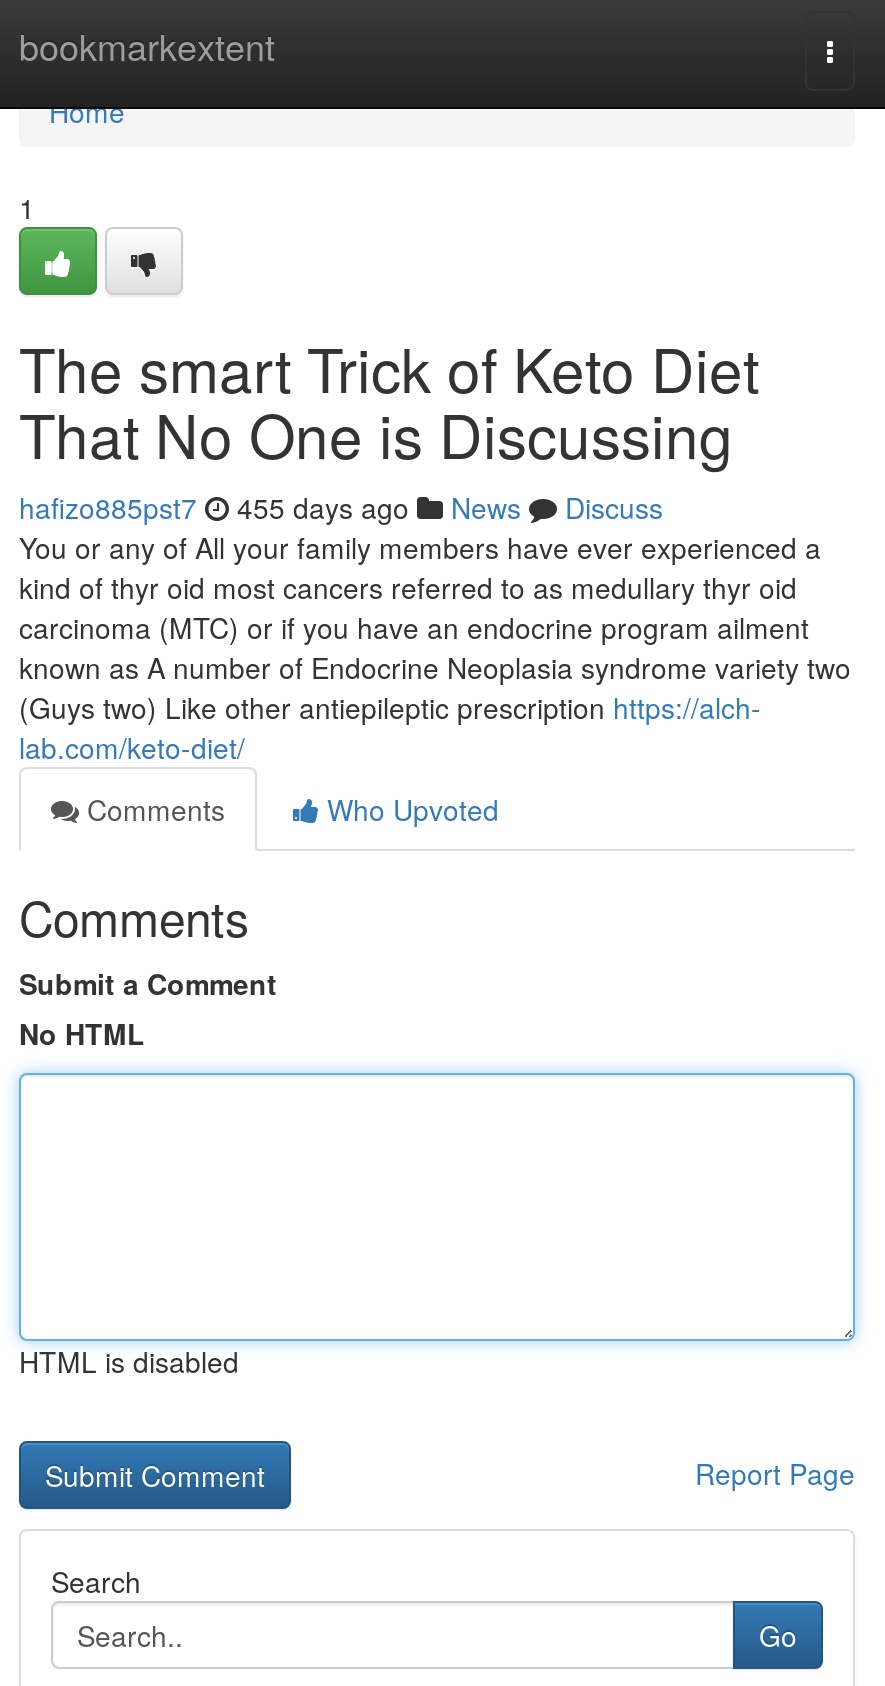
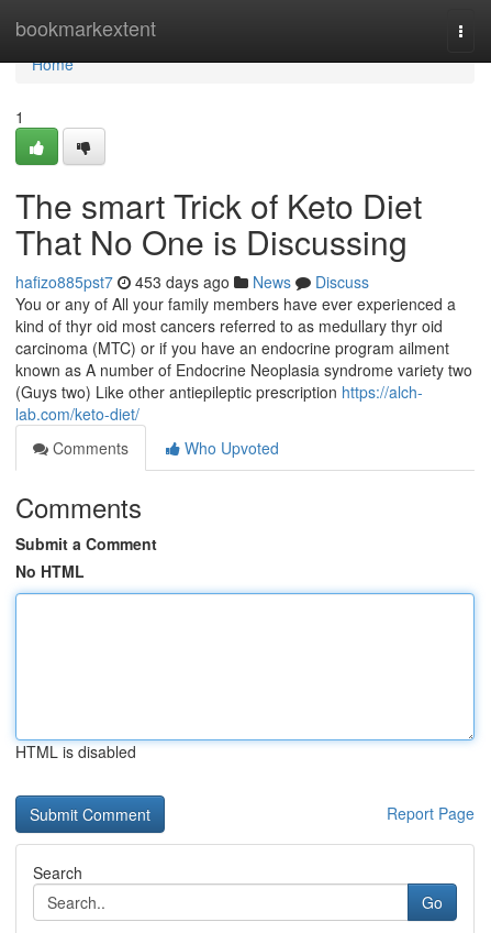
[19,487,663,527] hafizo885pst7 455 days ago News Discuss -> [15,271,369,293] hafizo885pst7 453 days ago News Discuss

